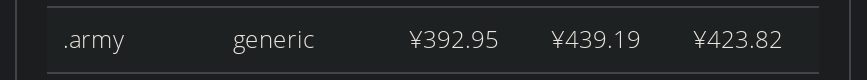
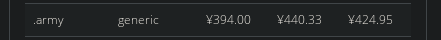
[409,22,499,56] ¥392.95 -> [206,11,251,28] ¥394.00
[551,22,641,56] ¥439.19 -> [277,11,322,28] ¥440.33
[693,22,783,56] ¥423.82 -> [348,11,393,28] ¥424.95

